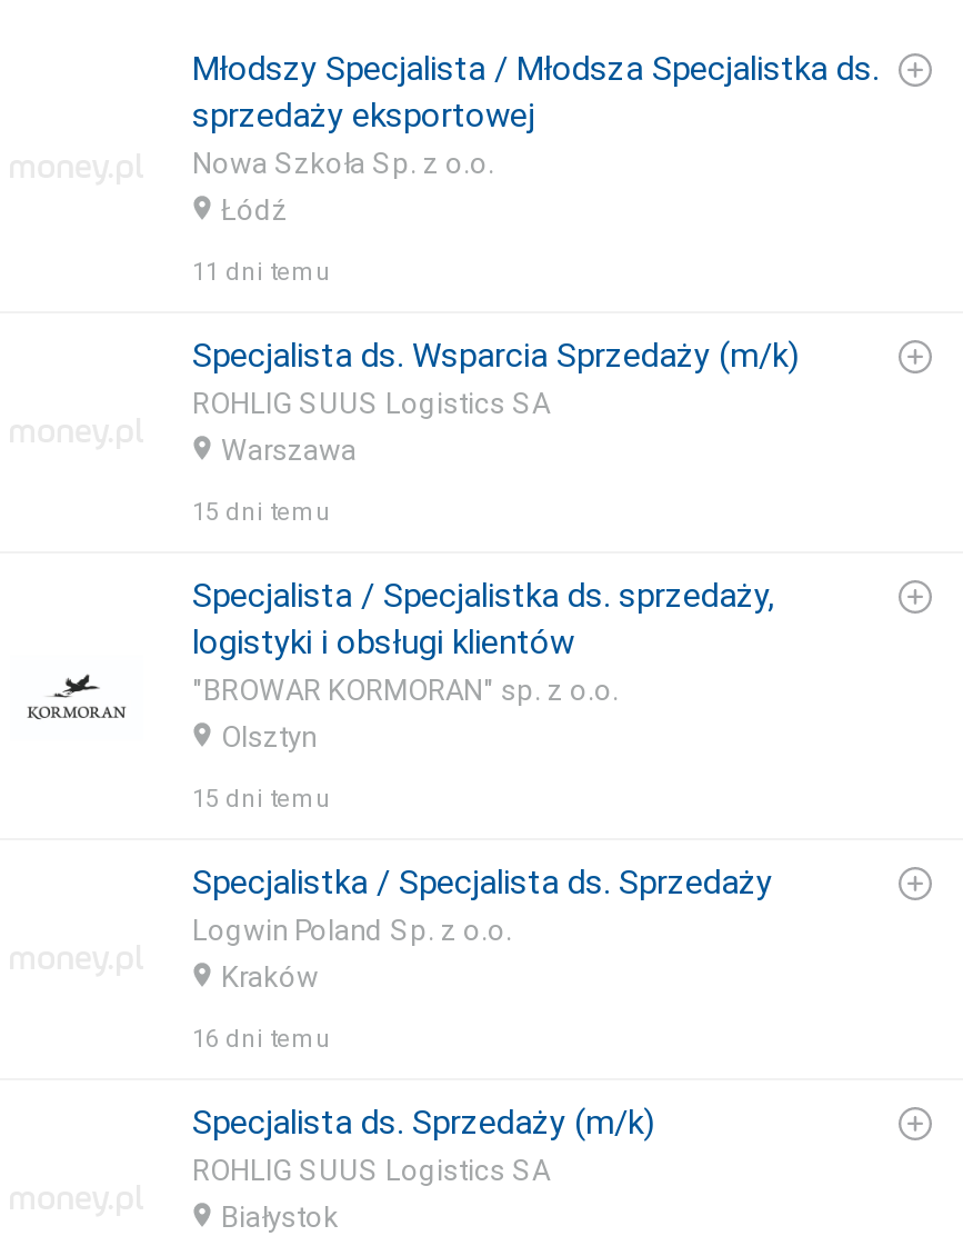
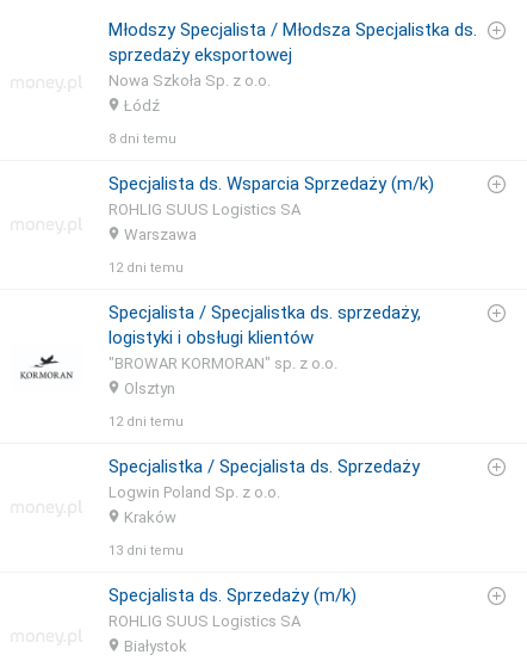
[192,258,332,287] 11 dni temu -> [108,131,176,147] 8 dni temu
[192,498,332,527] 15 dni temu -> [108,260,184,276] 12 dni temu
[192,785,332,814] 15 dni temu -> [108,414,184,430] 12 dni temu
[192,1025,332,1054] 16 dni temu -> [108,543,184,559] 13 dni temu

